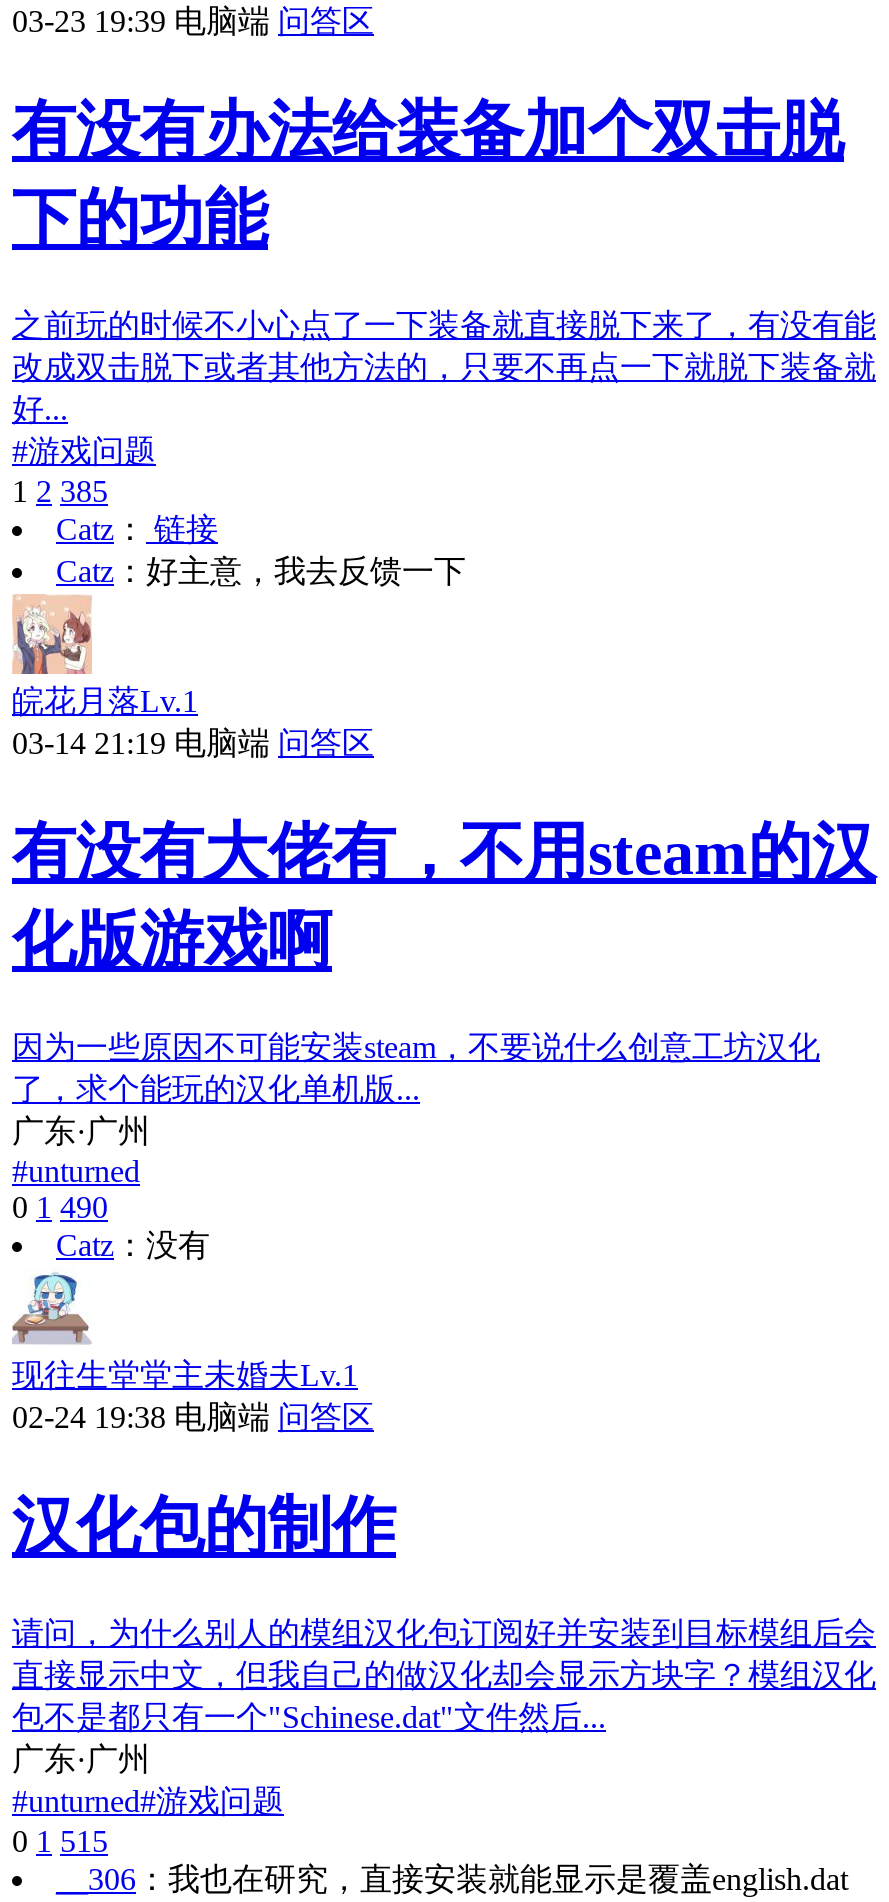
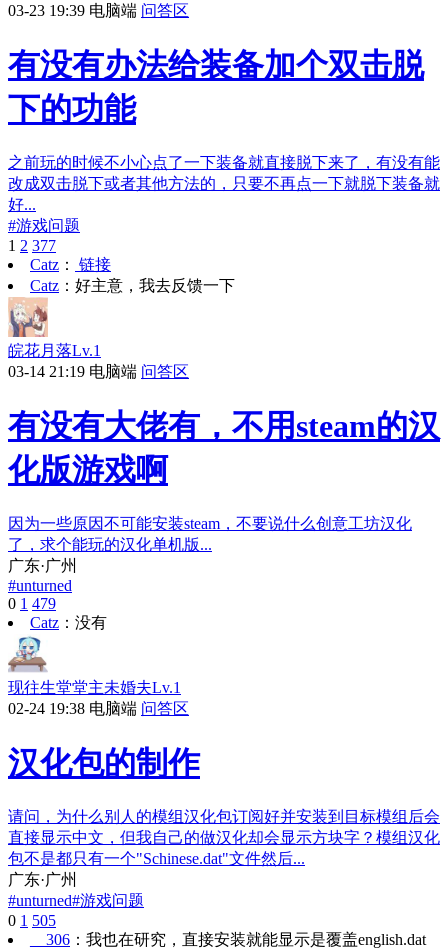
[12,475,108,509] 1 2 385 -> [8,237,56,254] 1 2 377
[12,1190,108,1224] 0 1 490 -> [8,595,56,612] 0 1 479
[12,1824,108,1858] 0 1 515 -> [8,912,56,929] 0 1 505

